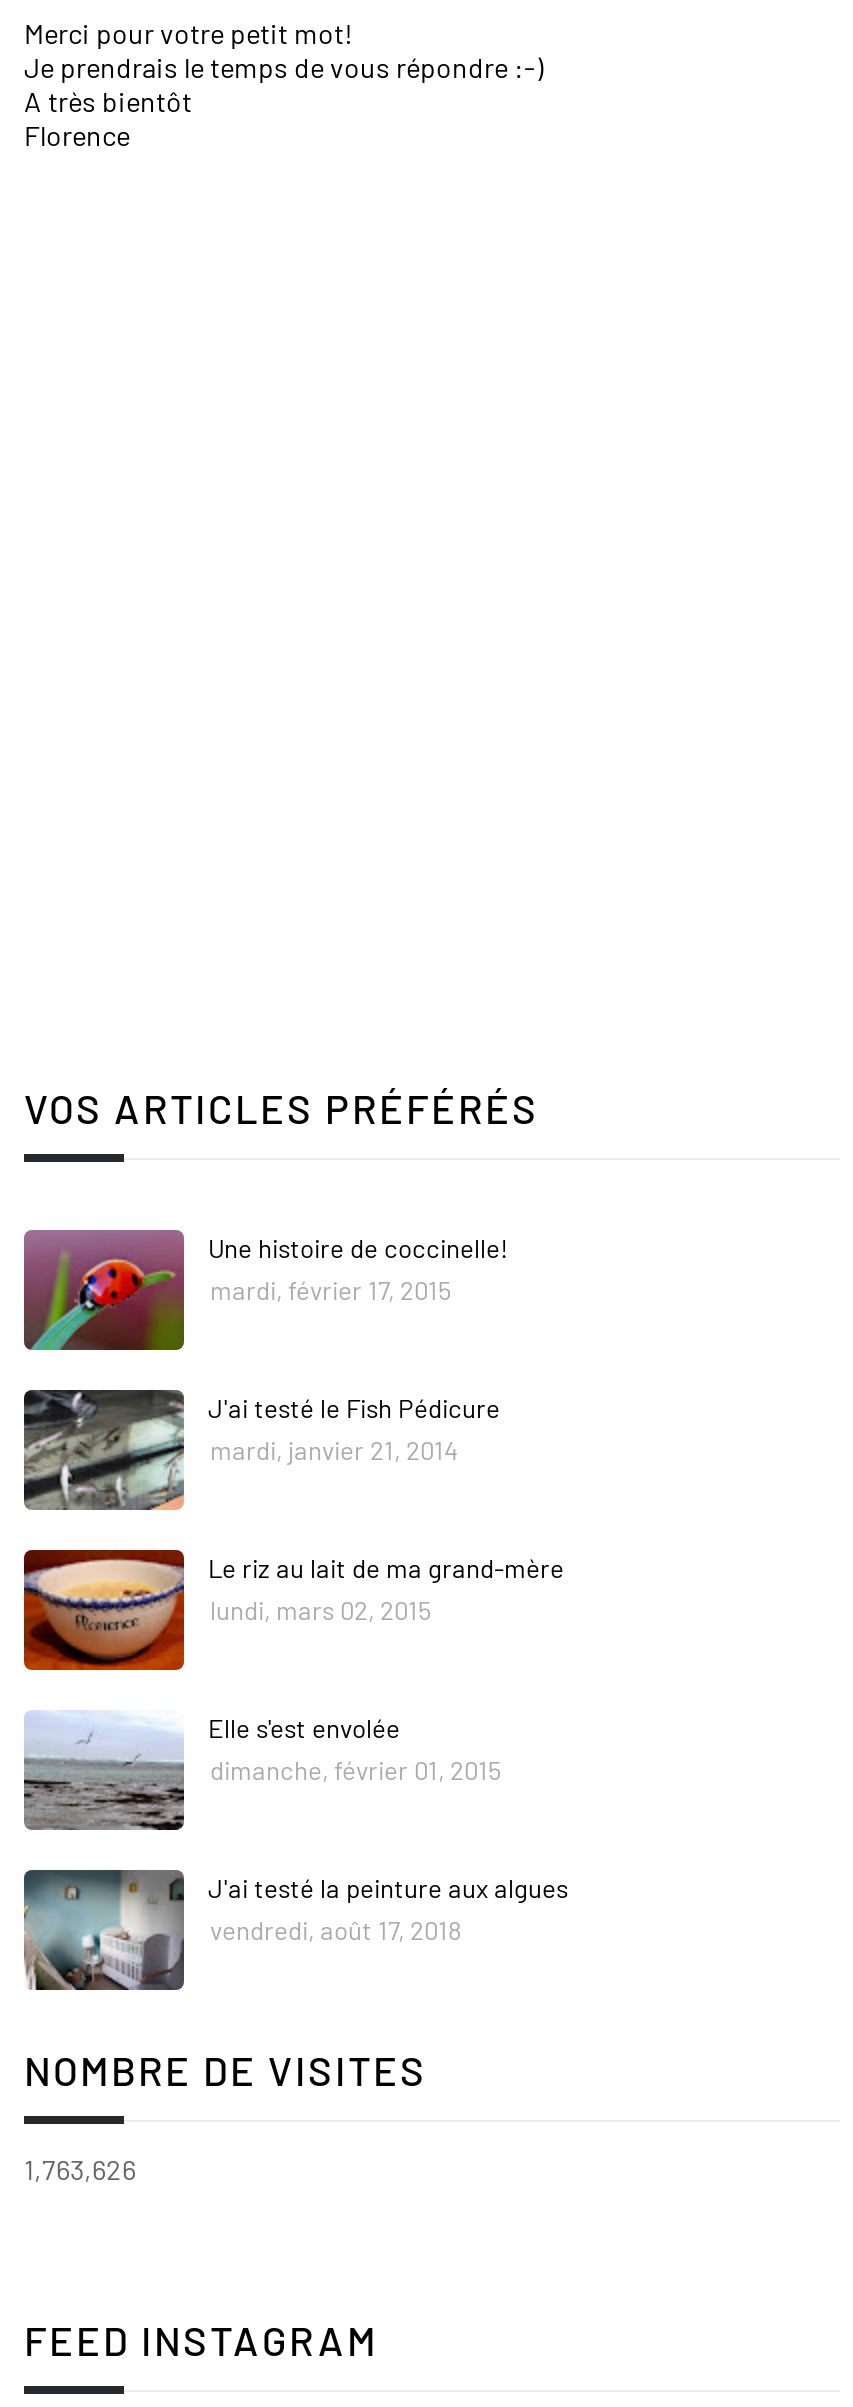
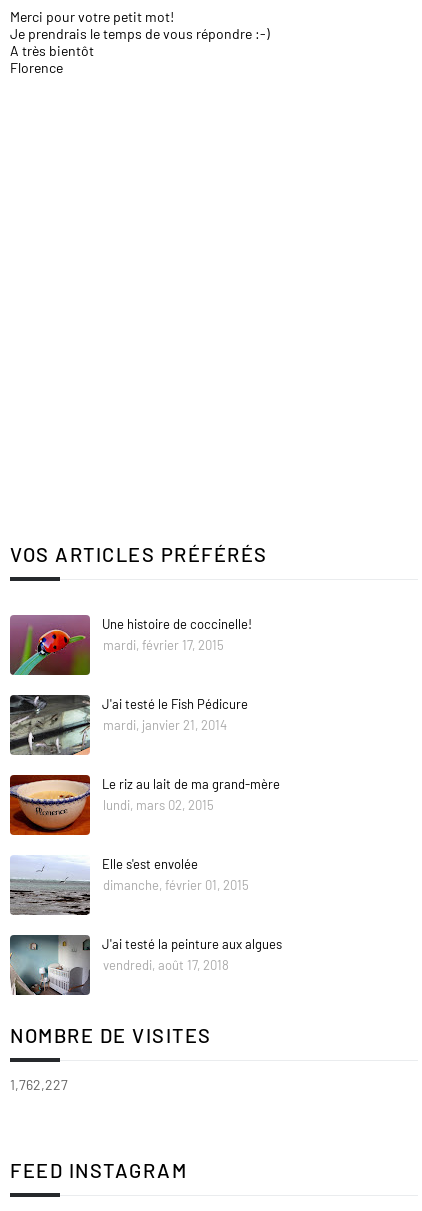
[24,2152,136,2186] 1,763,626 -> [10,1076,68,1093] 1,762,227

